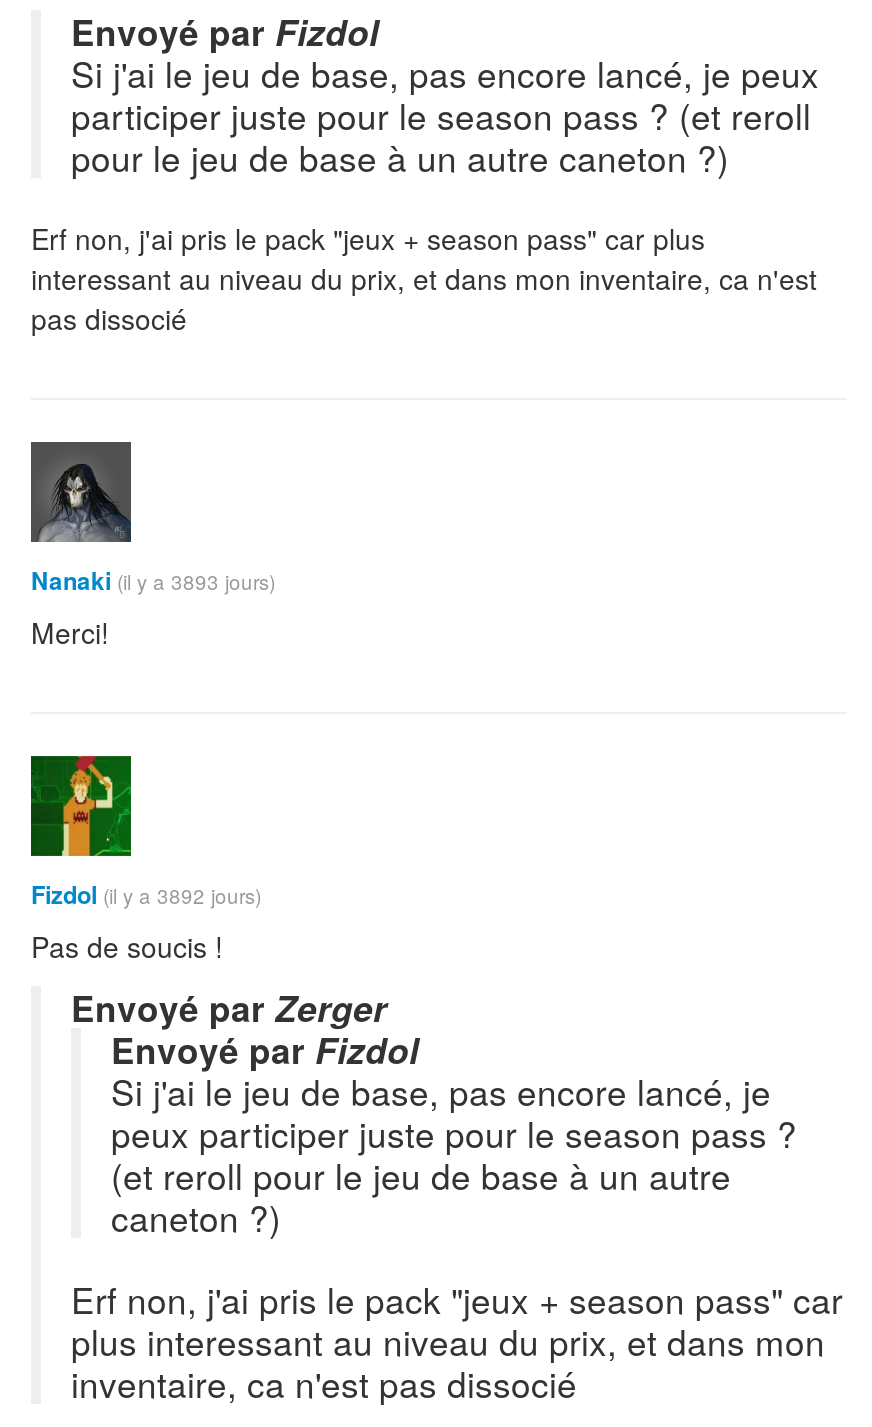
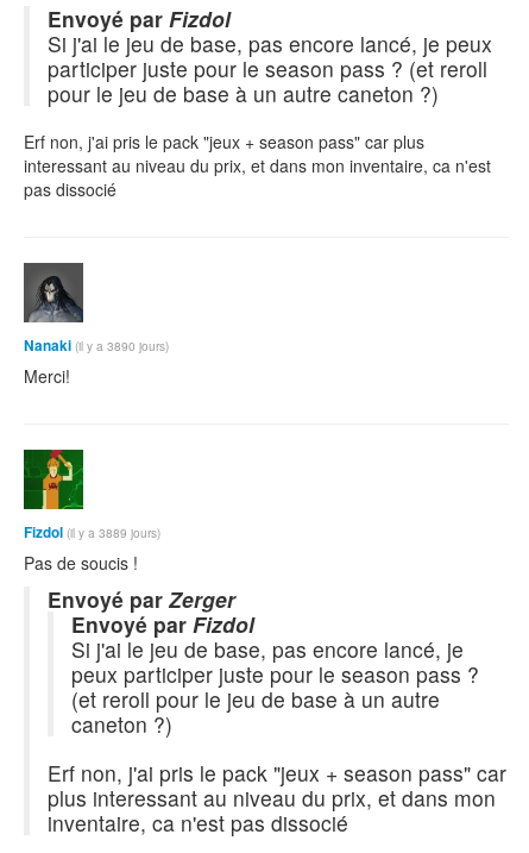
[31,564,275,598] Nanaki (il y a 3893 jours) -> [24,335,169,355] Nanaki (il y a 3890 jours)
[31,878,261,912] Fizdol (il y a 3892 jours) -> [24,522,160,542] Fizdol (il y a 3889 jours)

